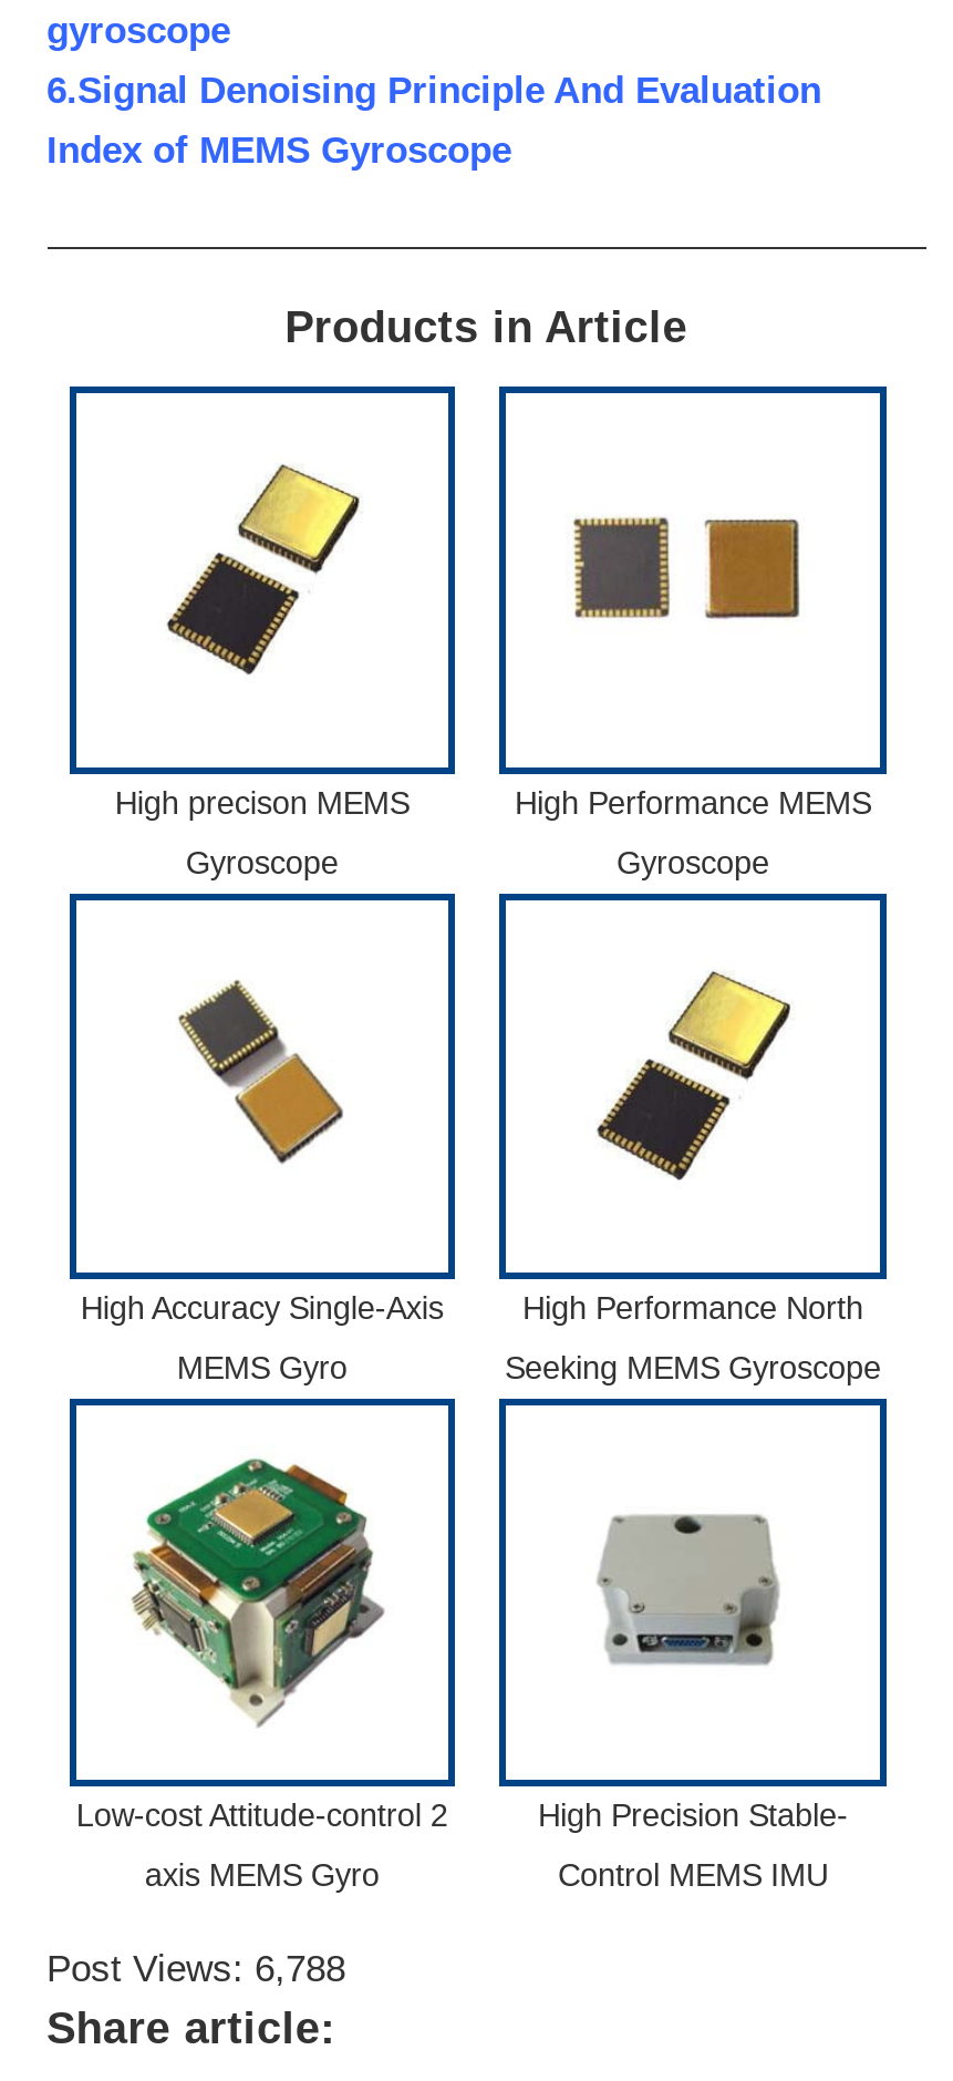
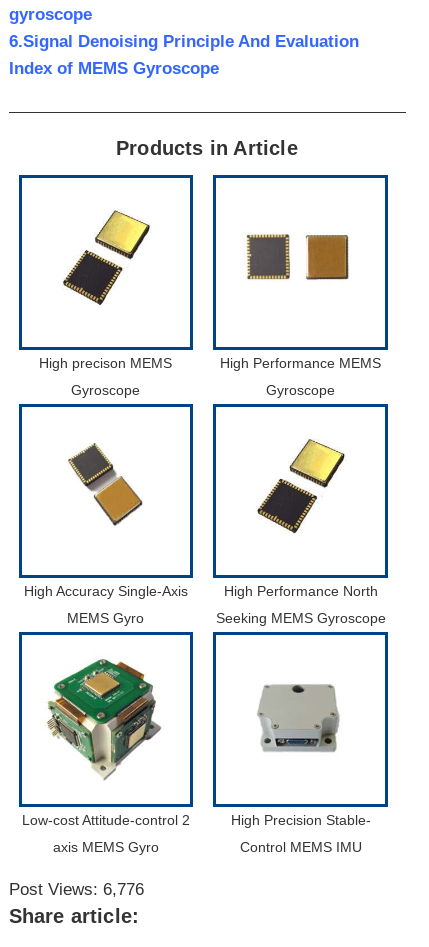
[46,1948,345,1990] Post Views: 6,788 -> [8,880,143,899] Post Views: 6,776

